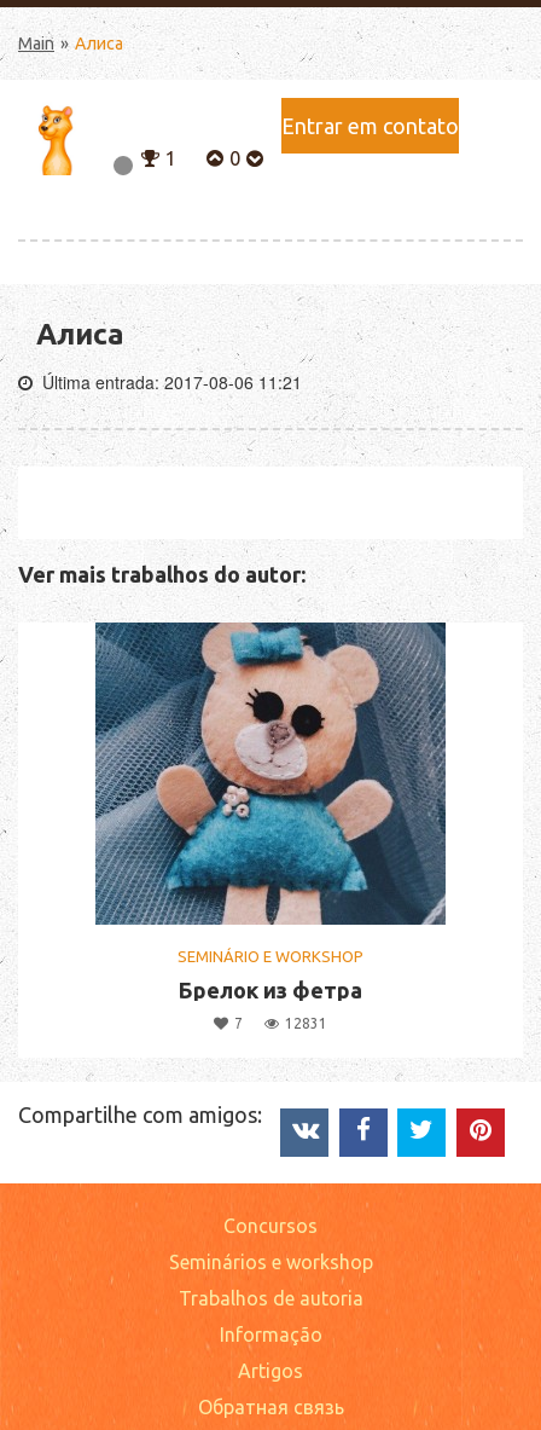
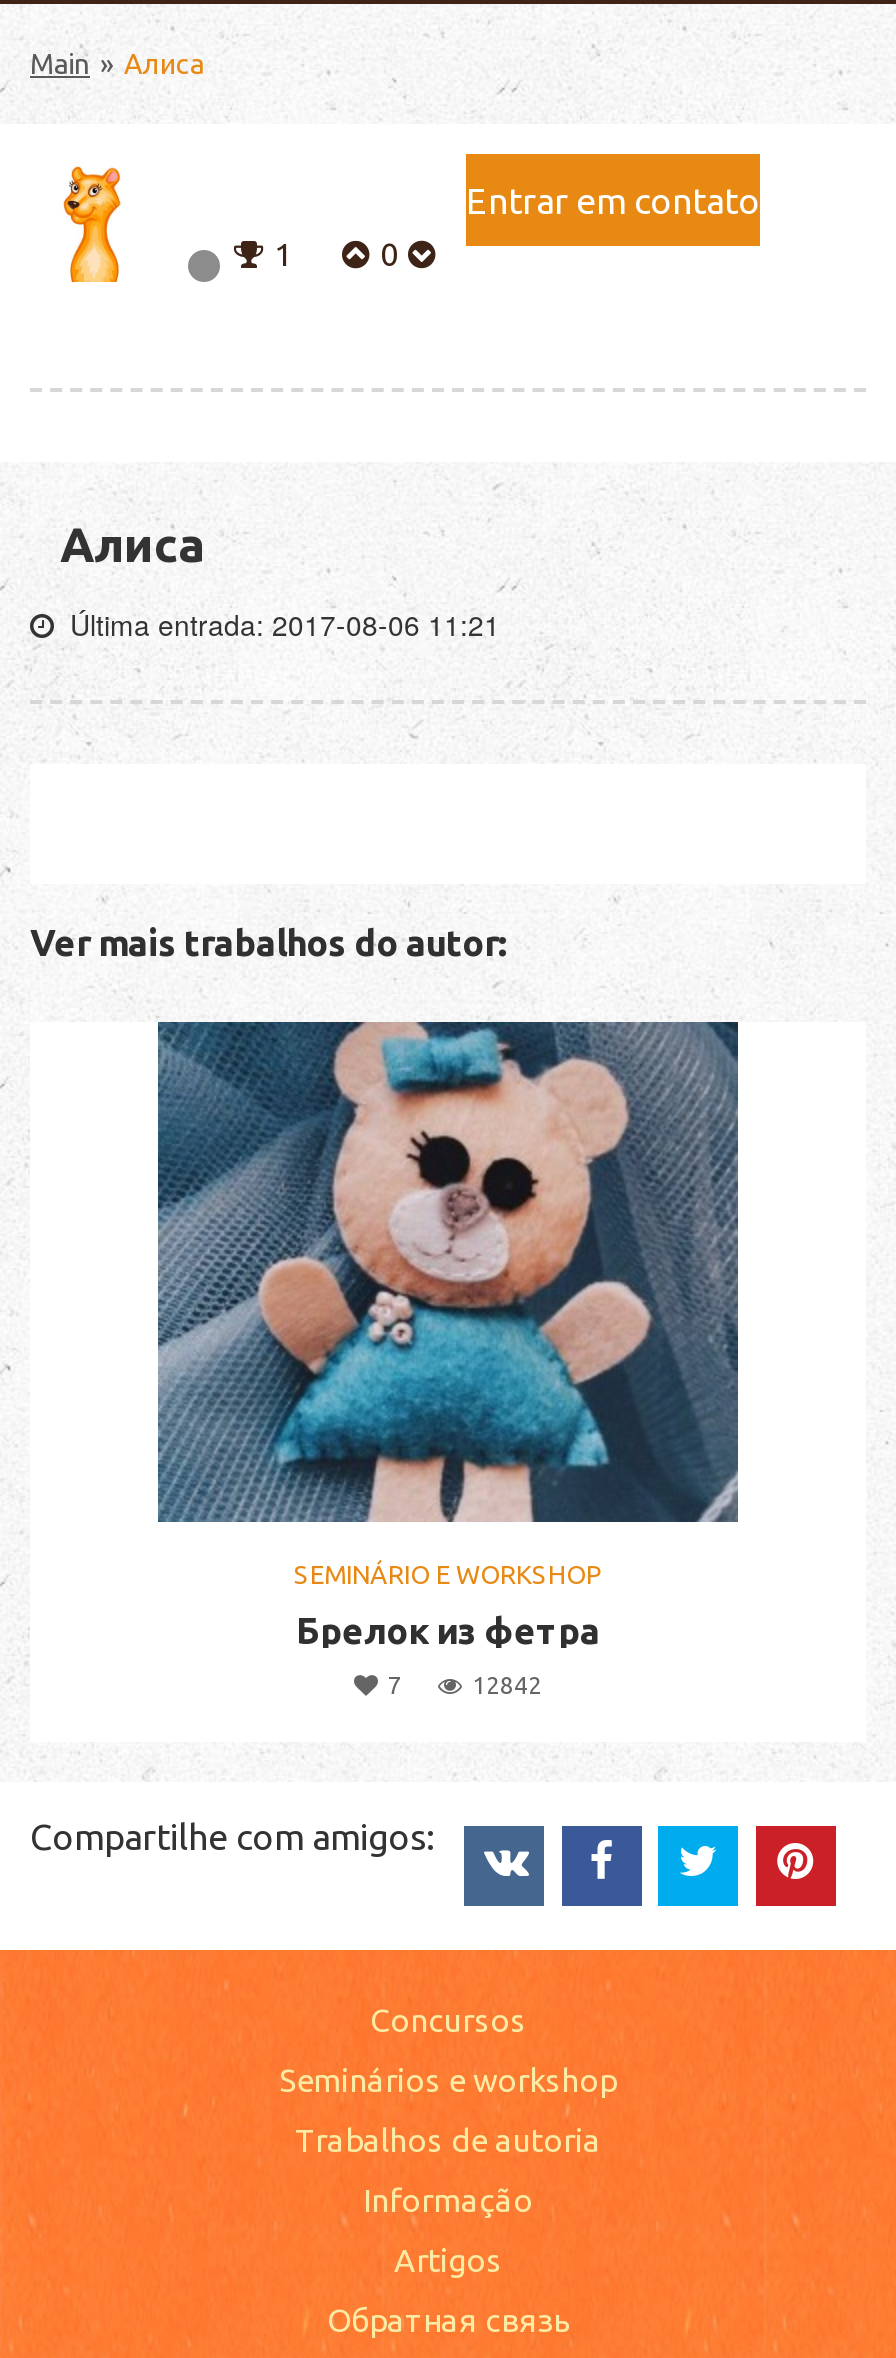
[285,1015,327,1031] 12831 -> [472,1672,542,1698] 12842

